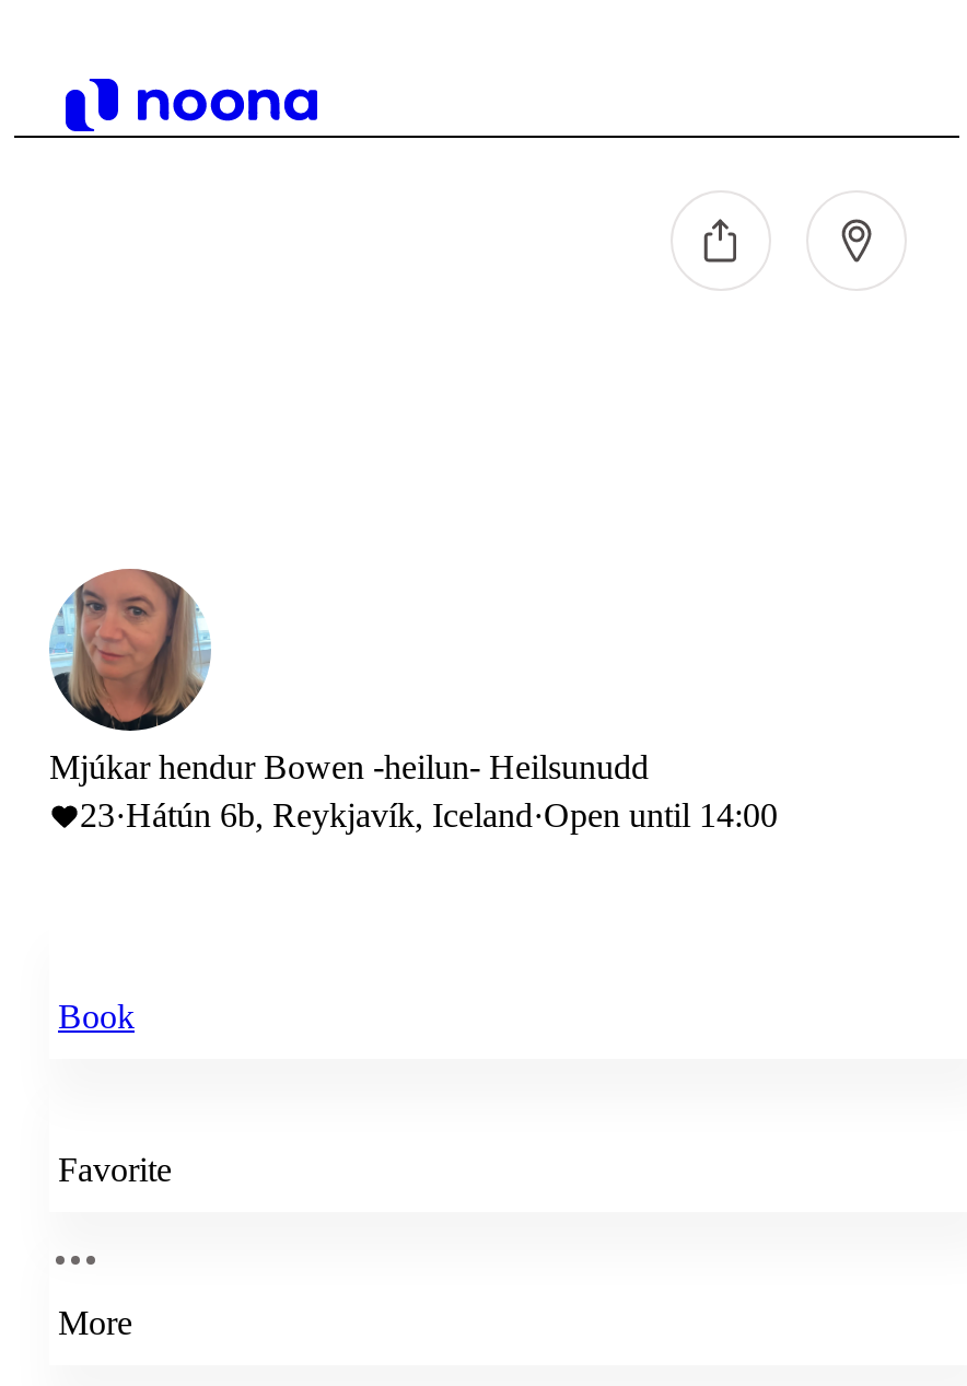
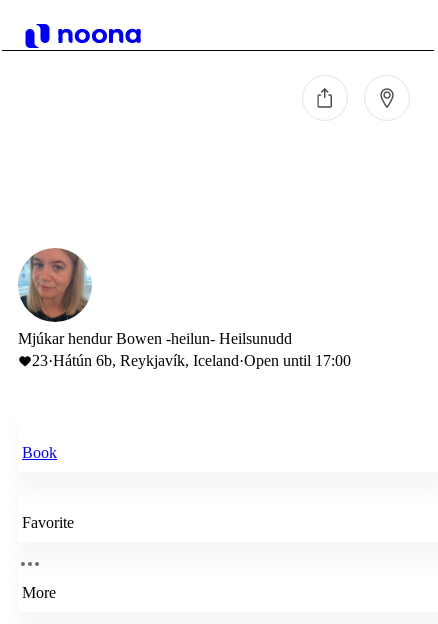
[80,796,778,834] 23·Hátún 6b, Reykjavík, Iceland·Open until 14:00 -> [32,352,351,369] 23·Hátún 6b, Reykjavík, Iceland·Open until 17:00

